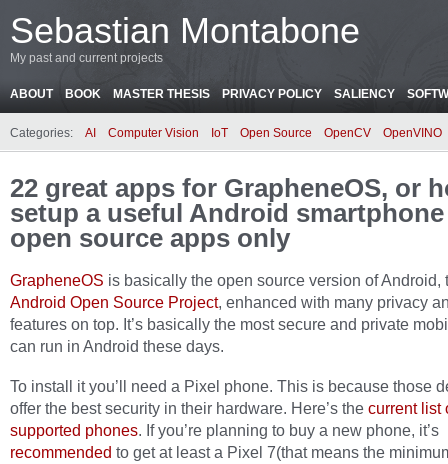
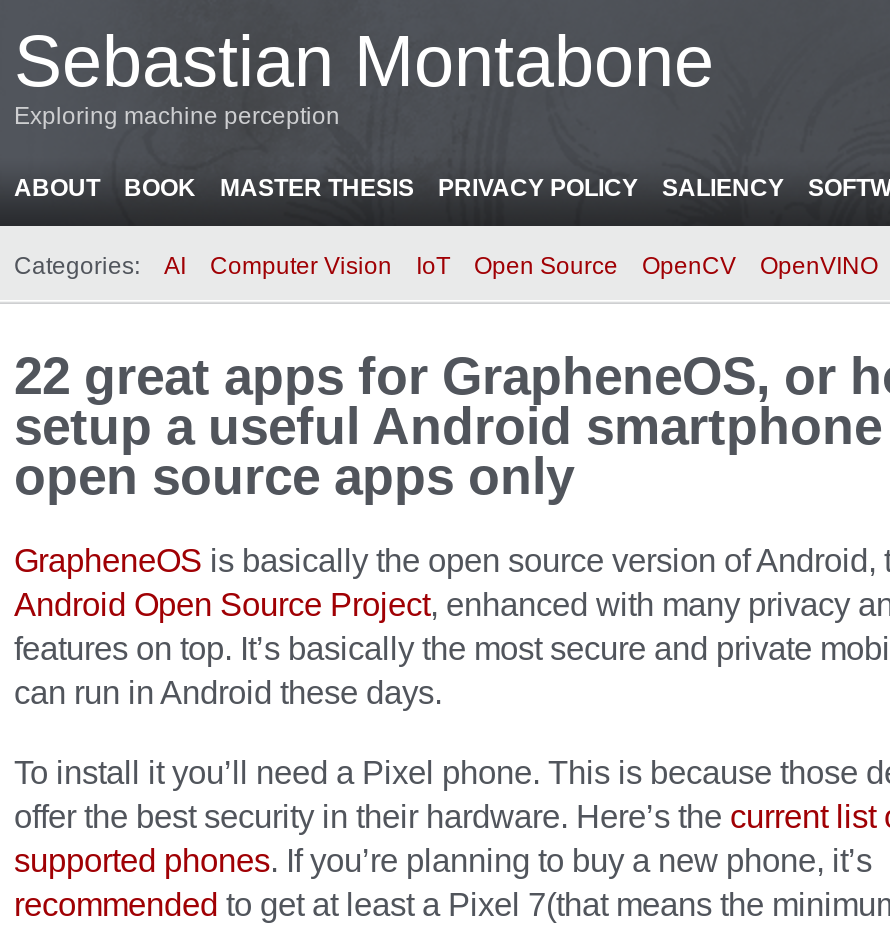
[10,51,163,65] My past and current projects -> [14,102,340,130] Exploring machine perception

